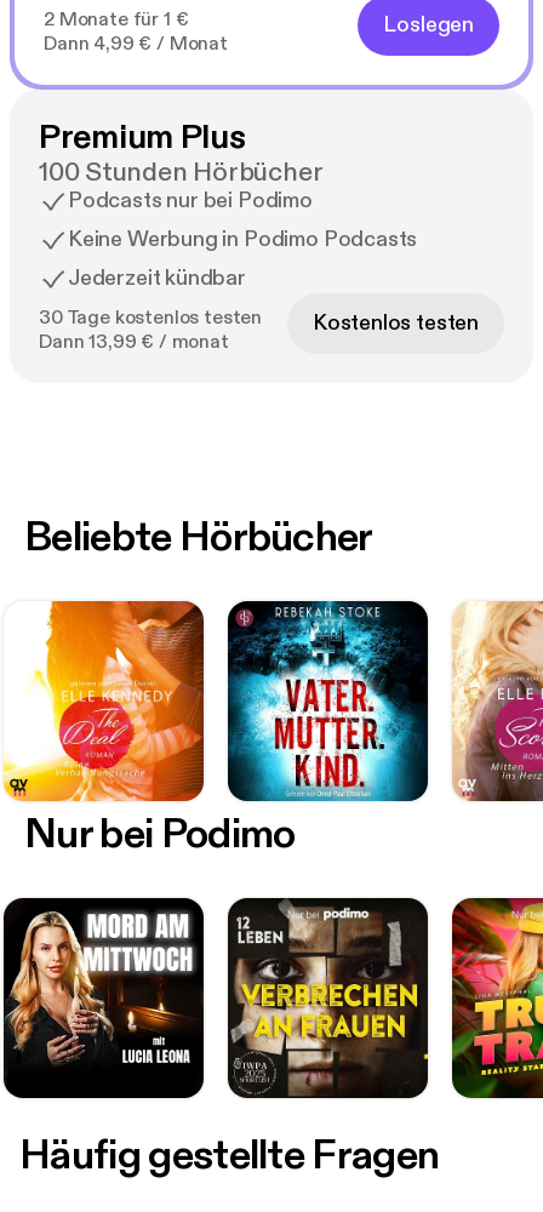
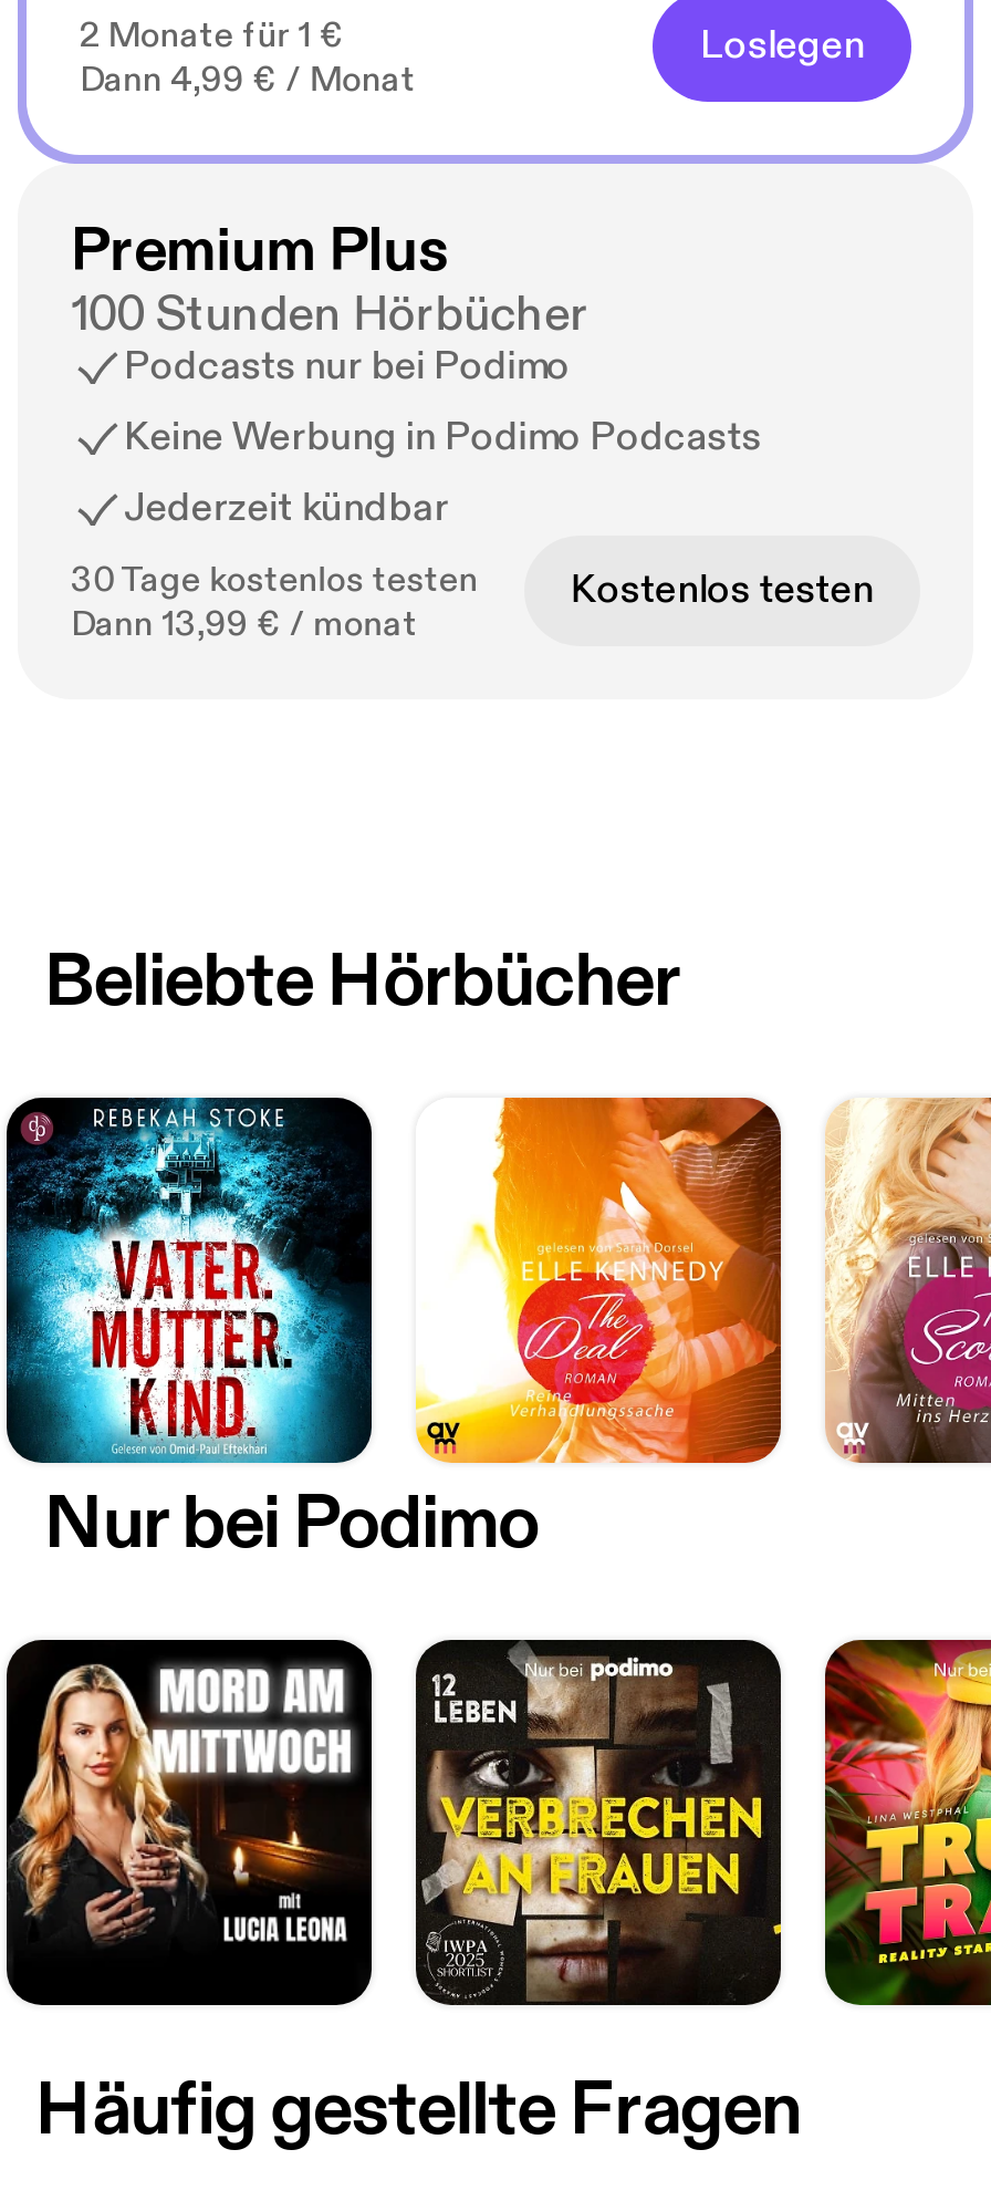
[4,600,205,802] [image] -> [7,1095,374,1465] [image]
[227,600,429,802] [image] -> [414,1095,783,1465] [image]

